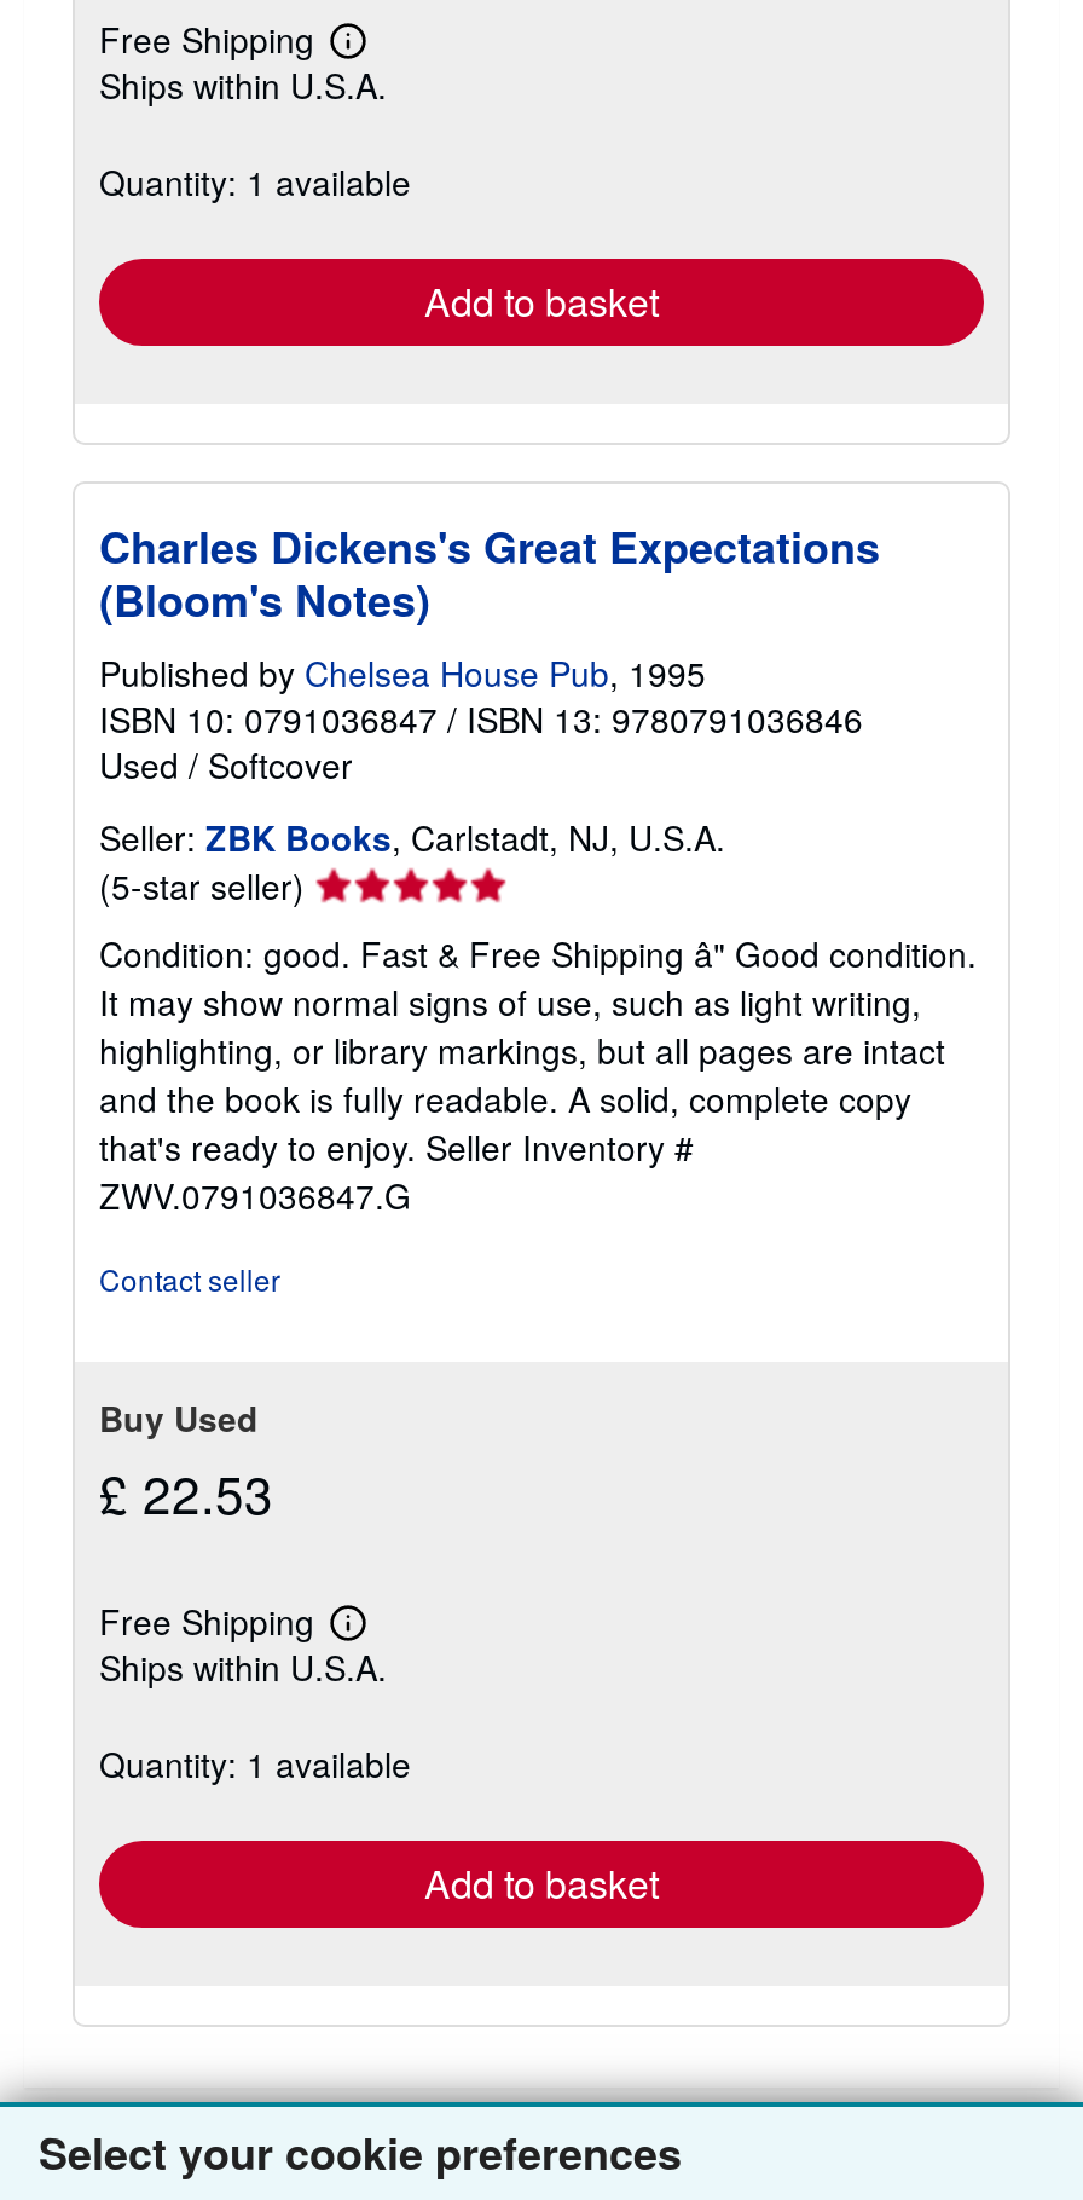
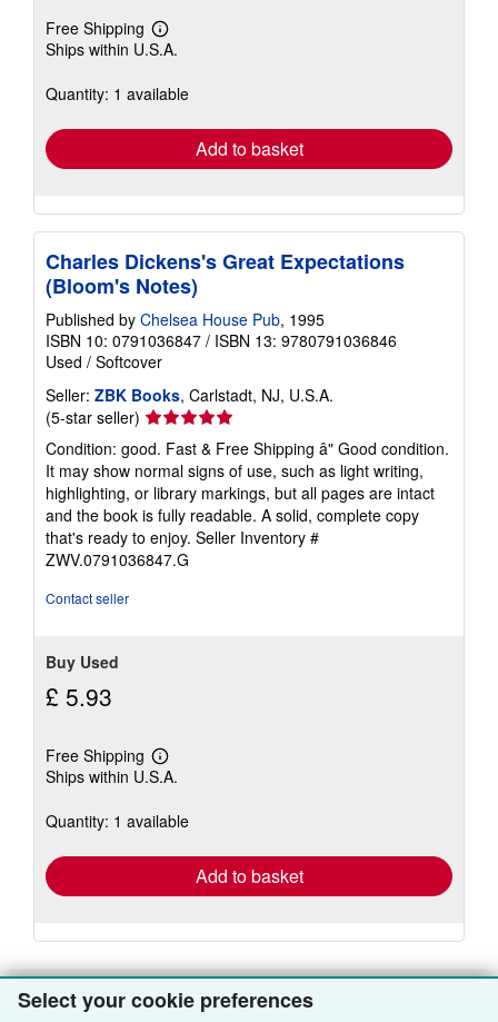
[99,1456,273,1529] £ 22.53 -> [46,679,112,713] £ 5.93

